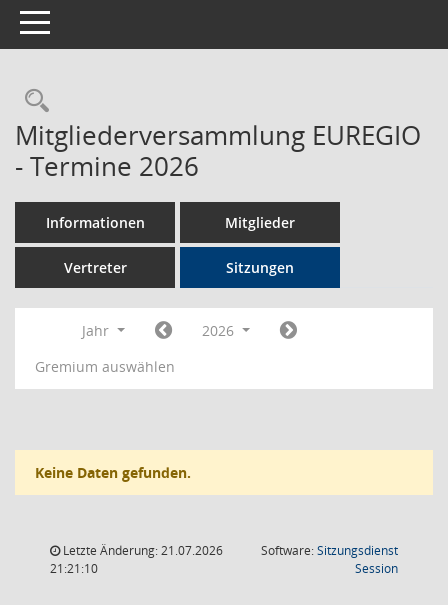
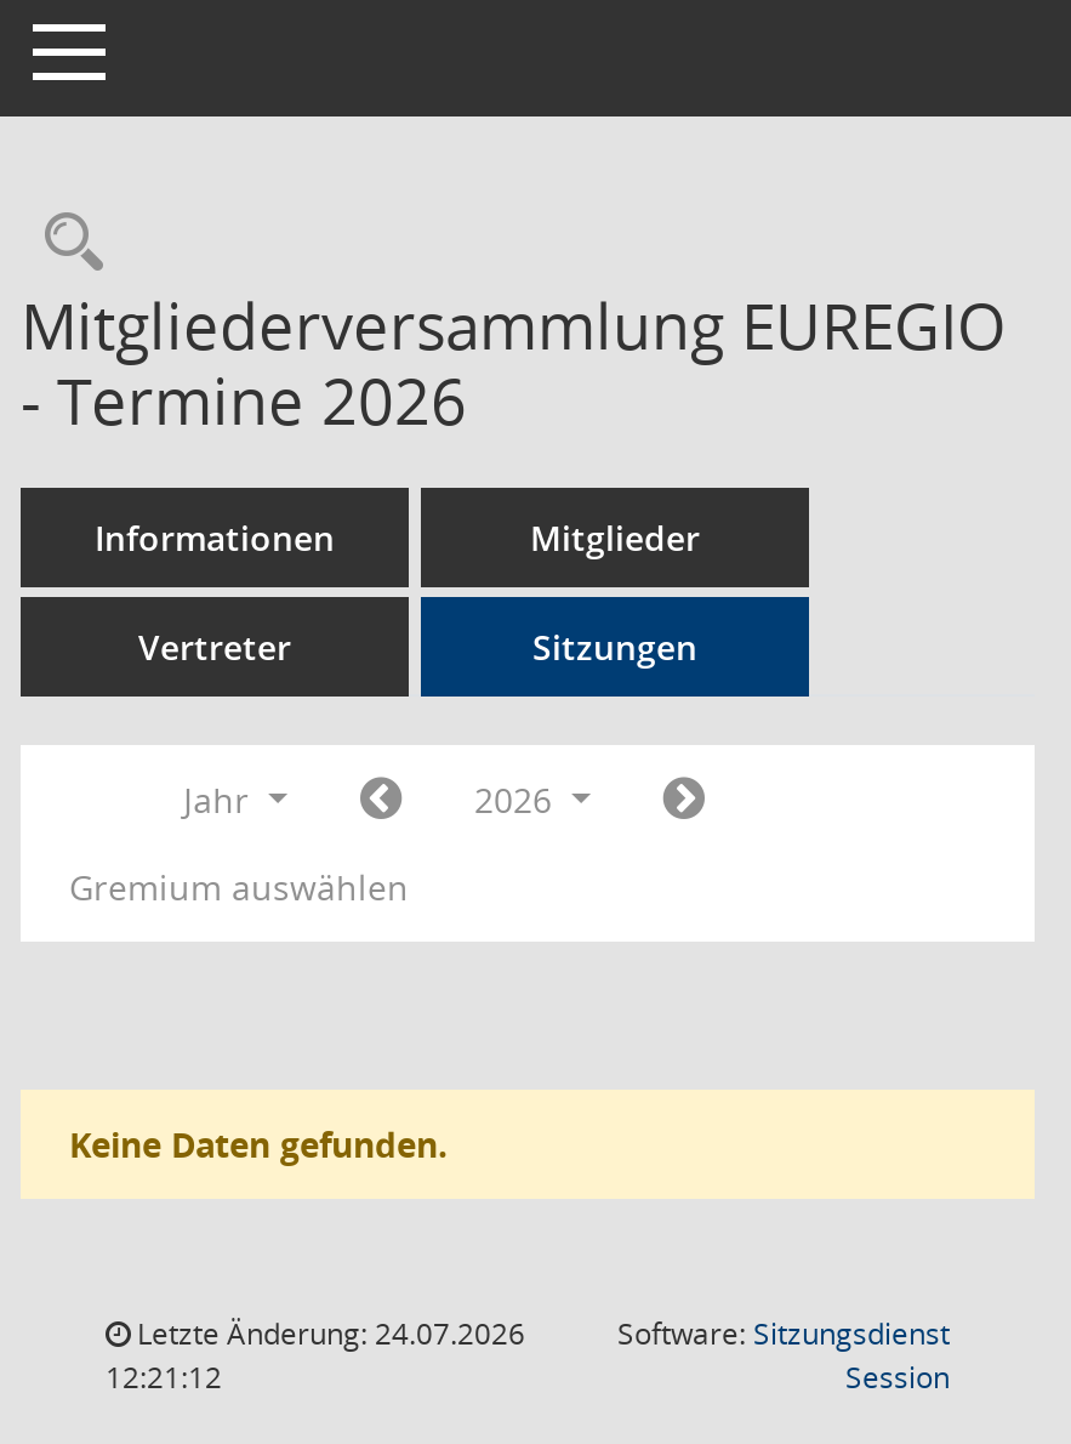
[60,542,223,559] Letzte Änderung: 21.07.2026 -> [130,1313,525,1354] Letzte Änderung: 24.07.2026
[50,560,98,577] 21:21:10 -> [106,1357,222,1398] 12:21:12

